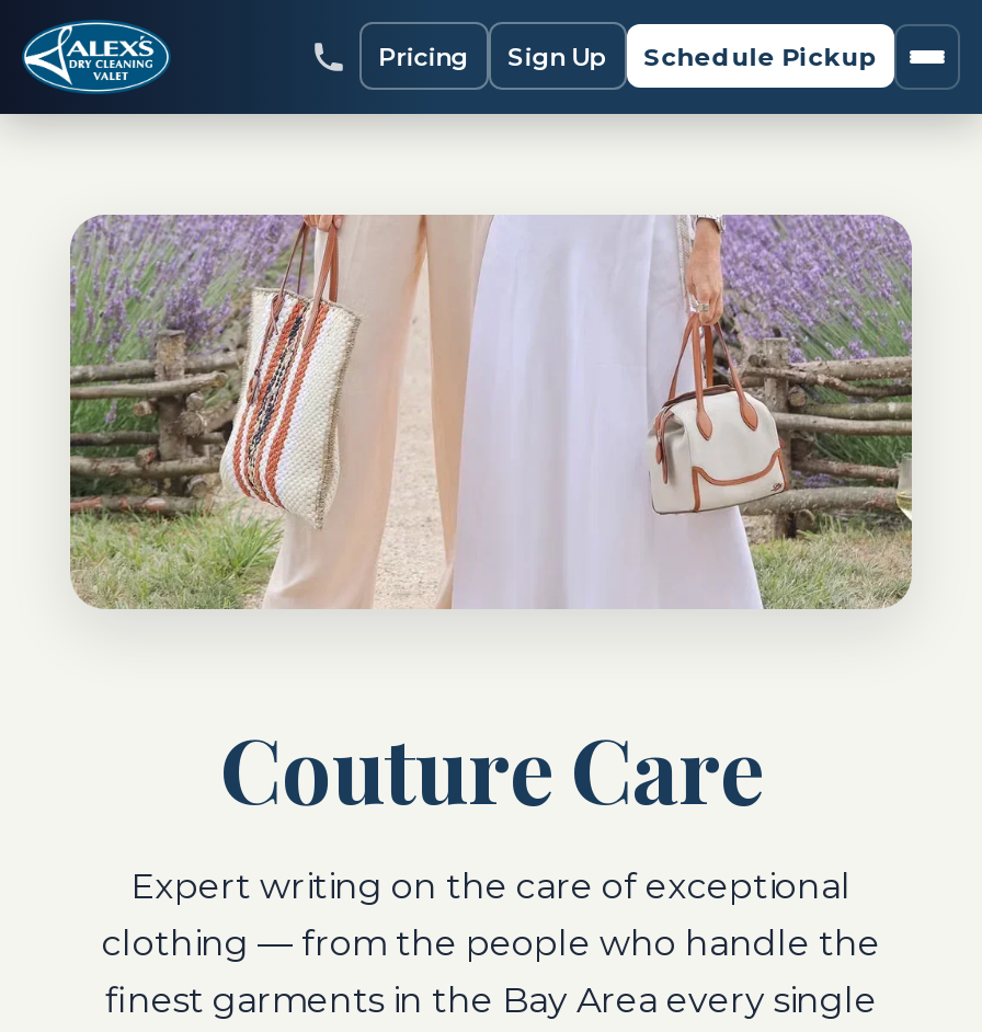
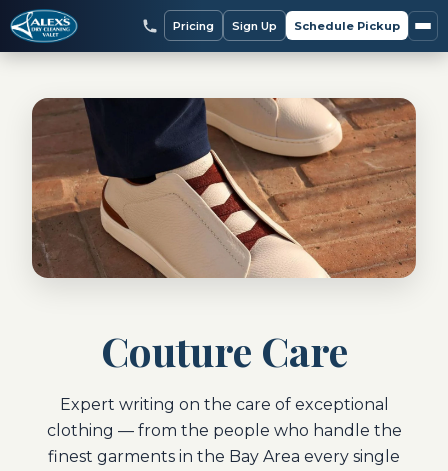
[68,213,914,609] [image] -> [31,97,416,279] [image]

